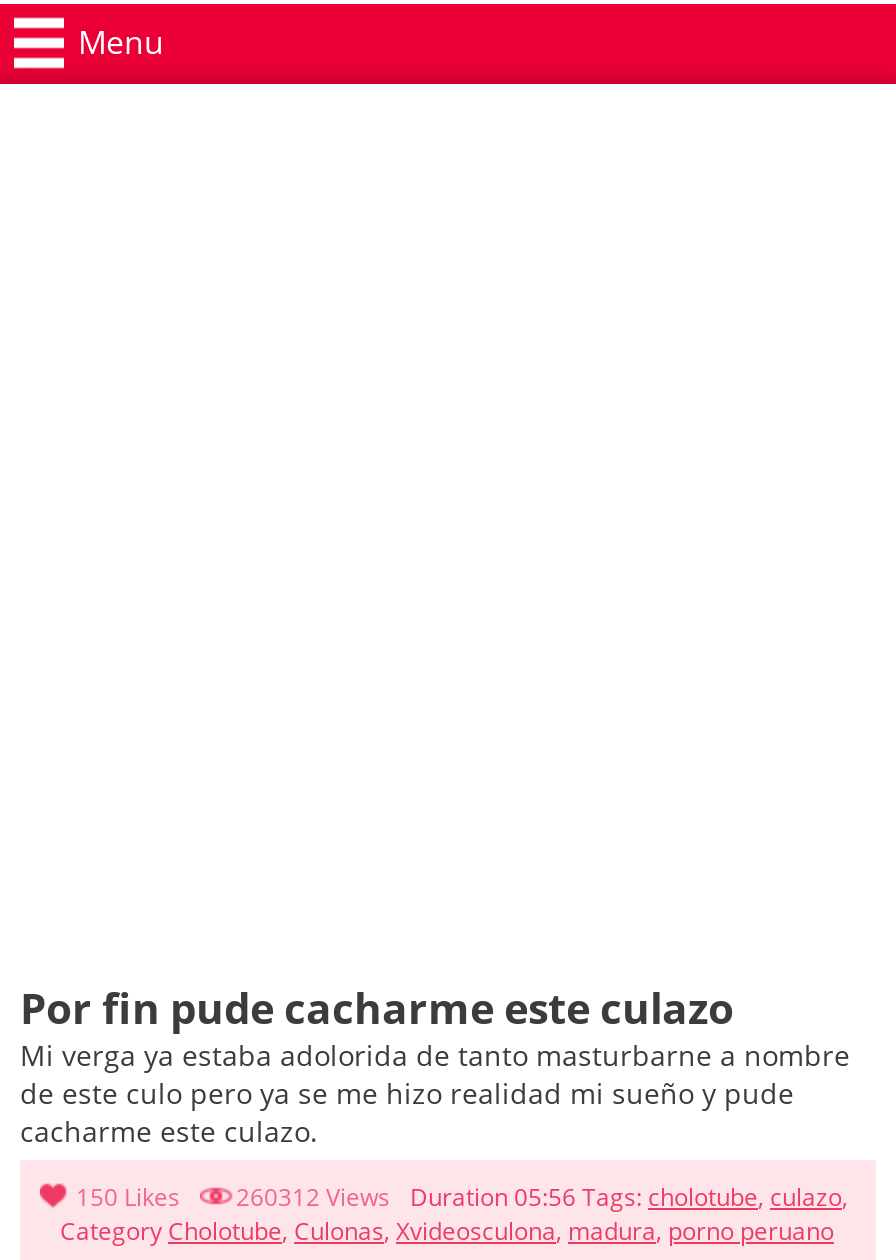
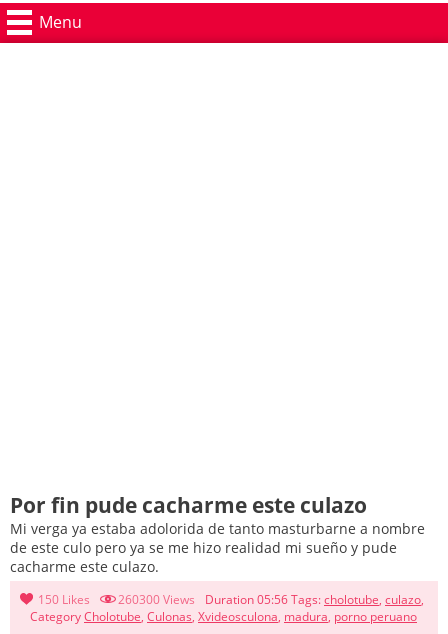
[236,1180,576,1214] 260312 Views Duration 05:56 -> [118,591,288,608] 260300 Views Duration 05:56

